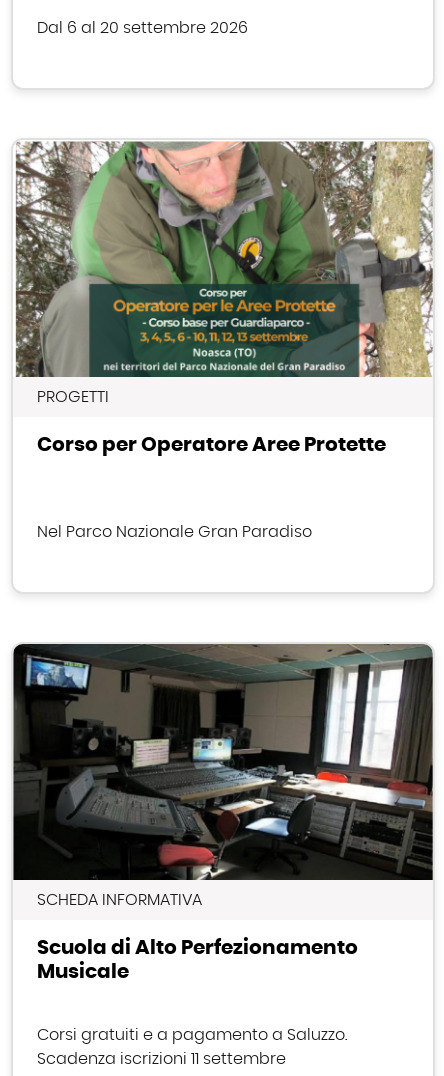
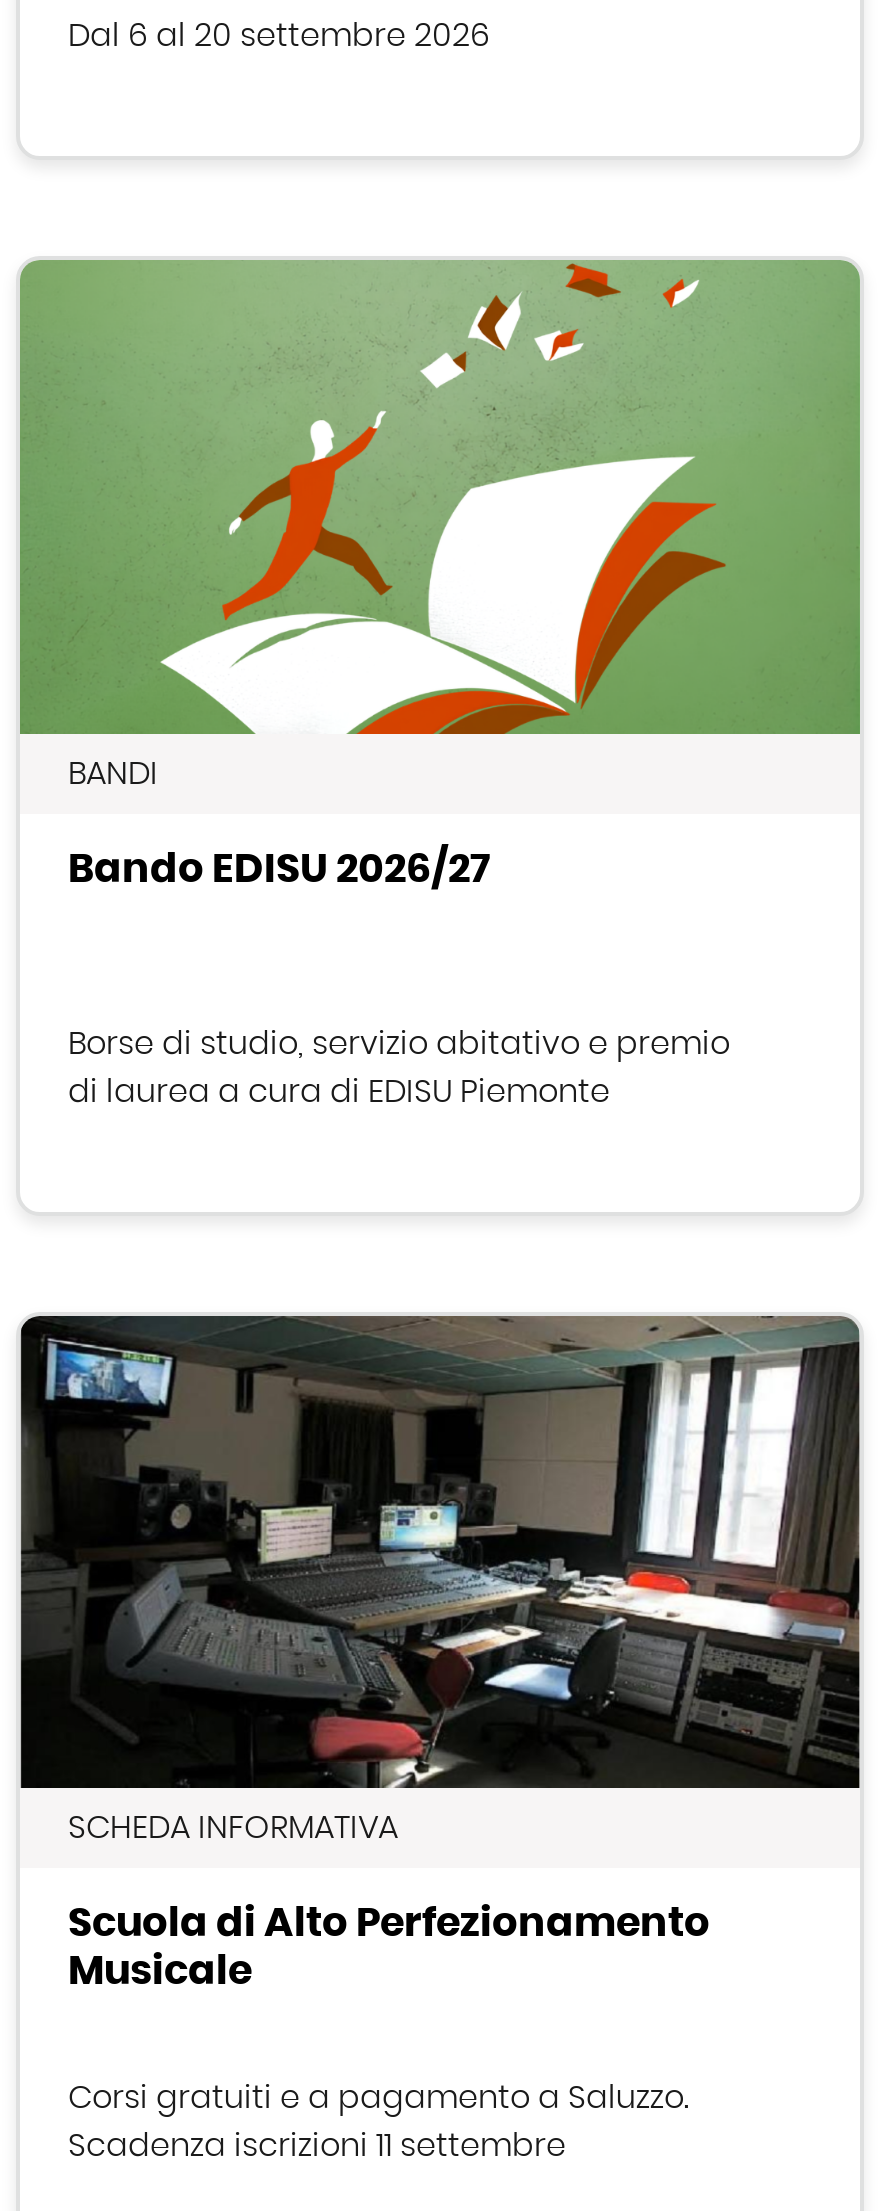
[13,140,433,455] [image] | PROGETTI | Corso per Operatore Aree Protette -> [18,258,862,890] [image] | BANDI | Bando EDISU 2026/27
[37,524,312,540] Nel Parco Nazionale Gran Paradiso -> [68,1028,730,1108] Borse di studio, servizio abitativo e premio | di laurea a cura di EDISU Piemonte

